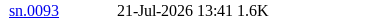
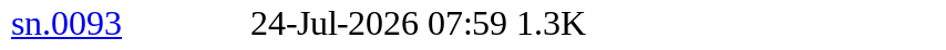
[117,2,269,19] 21-Jul-2026 13:41 1.6K -> [250,5,587,42] 24-Jul-2026 07:59 1.3K

